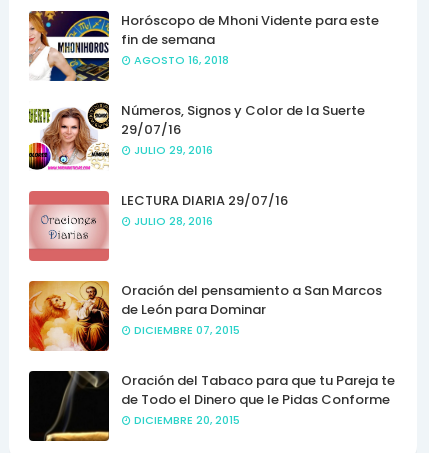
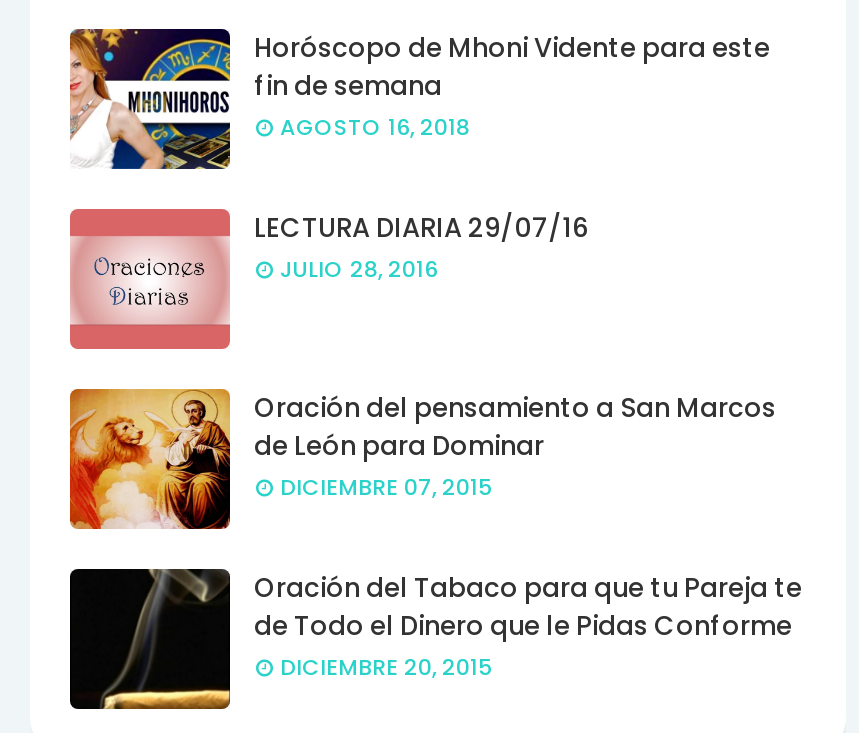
[28,101,365,171] [image] | Números, Signos y Color de la Suerte | 29/07/16 | JULIO 29, 2016 -> none

